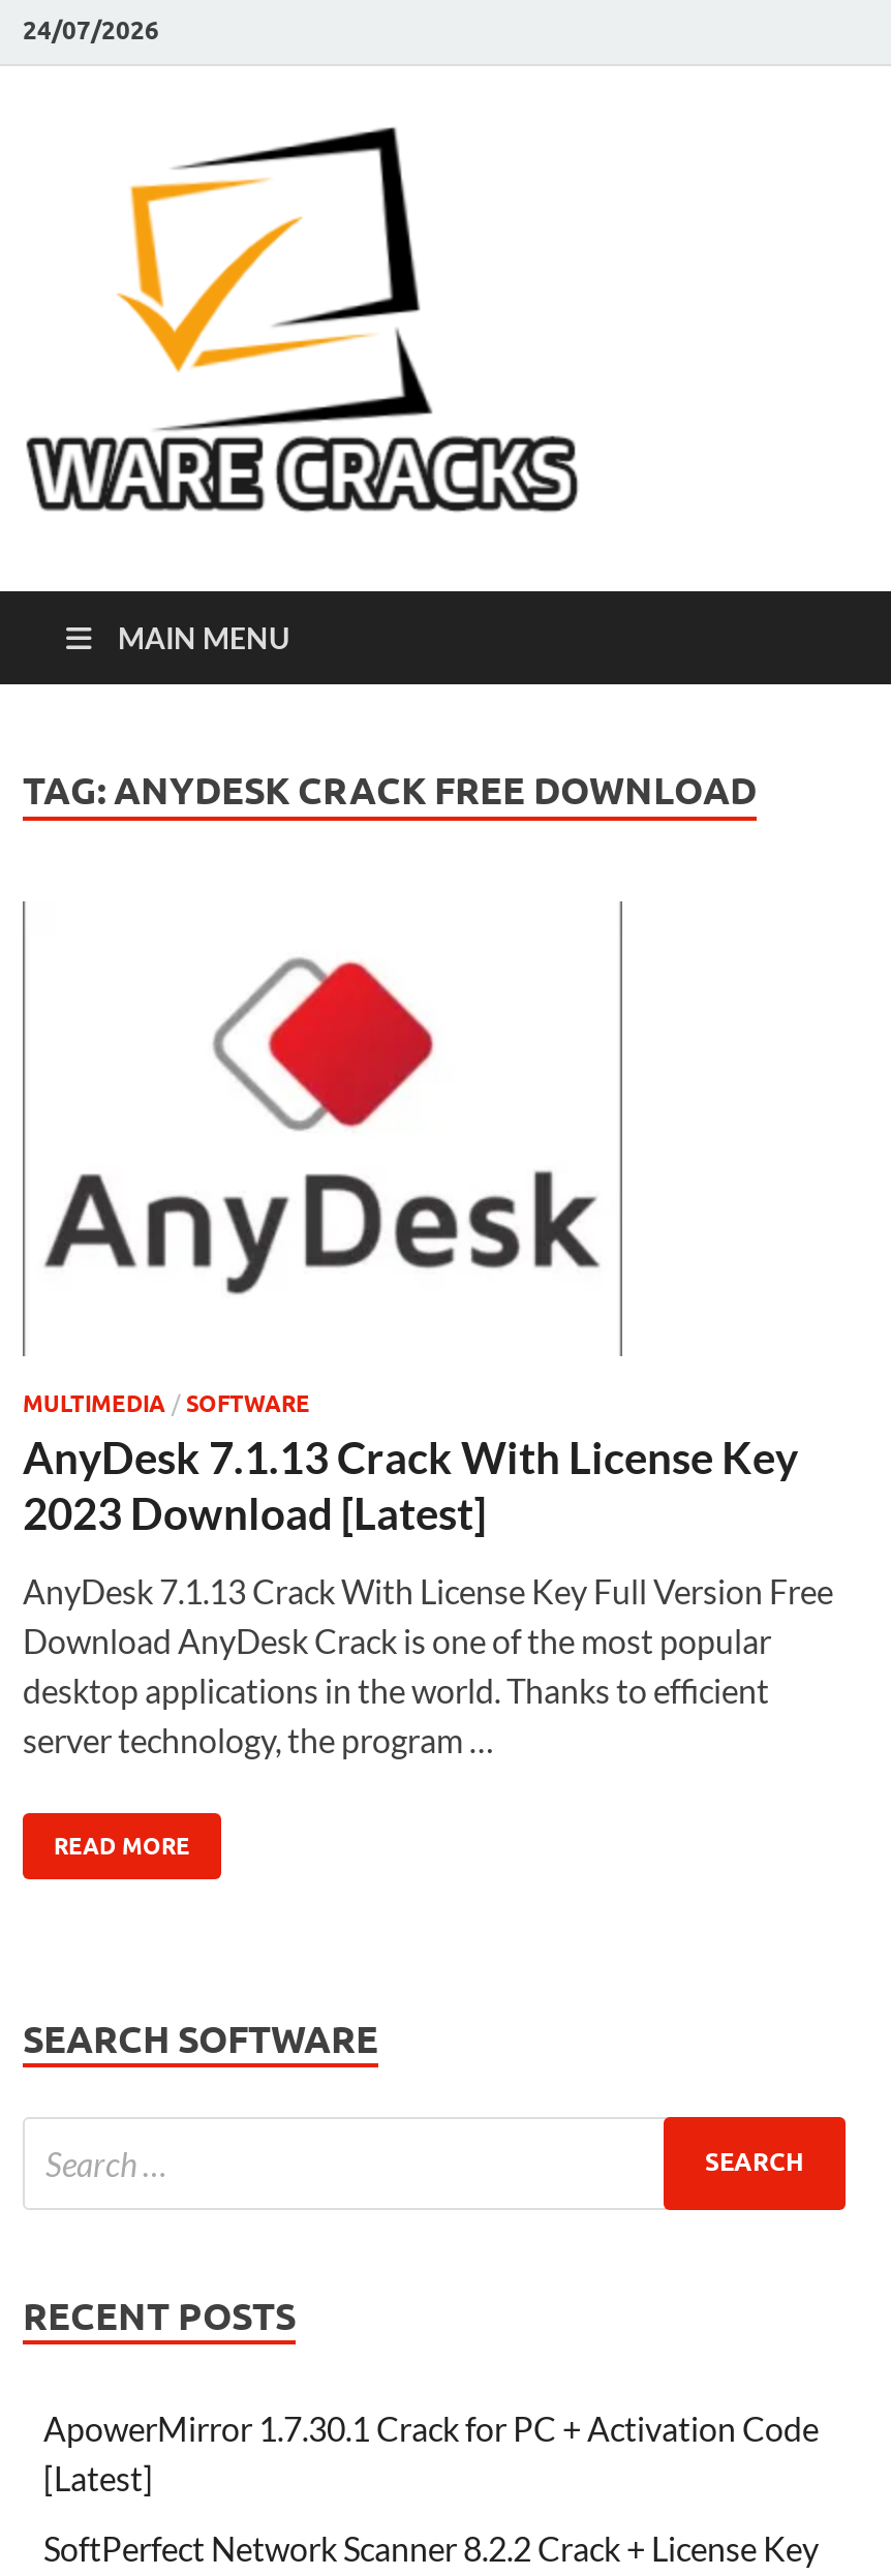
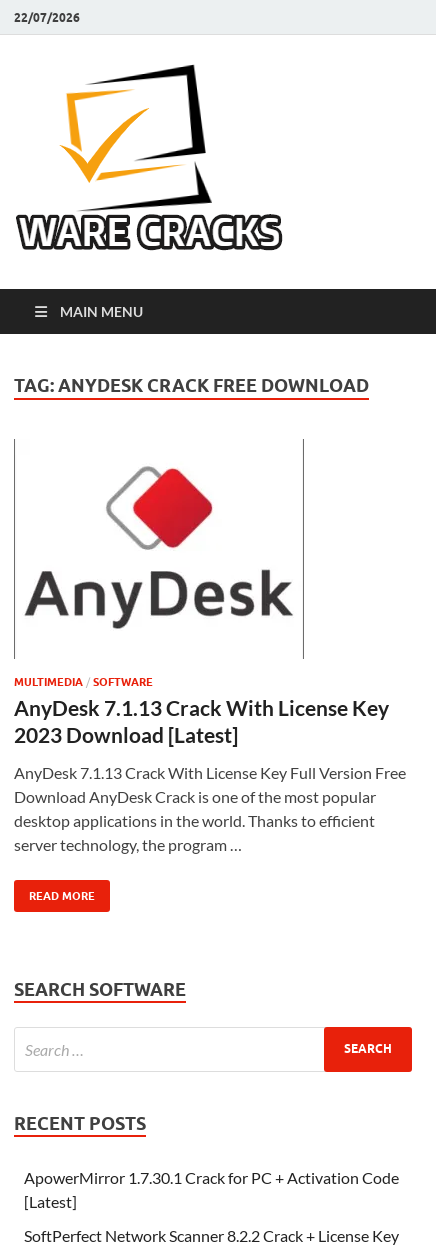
[23,13,159,44] 24/07/2026 -> [14,9,80,24] 22/07/2026

